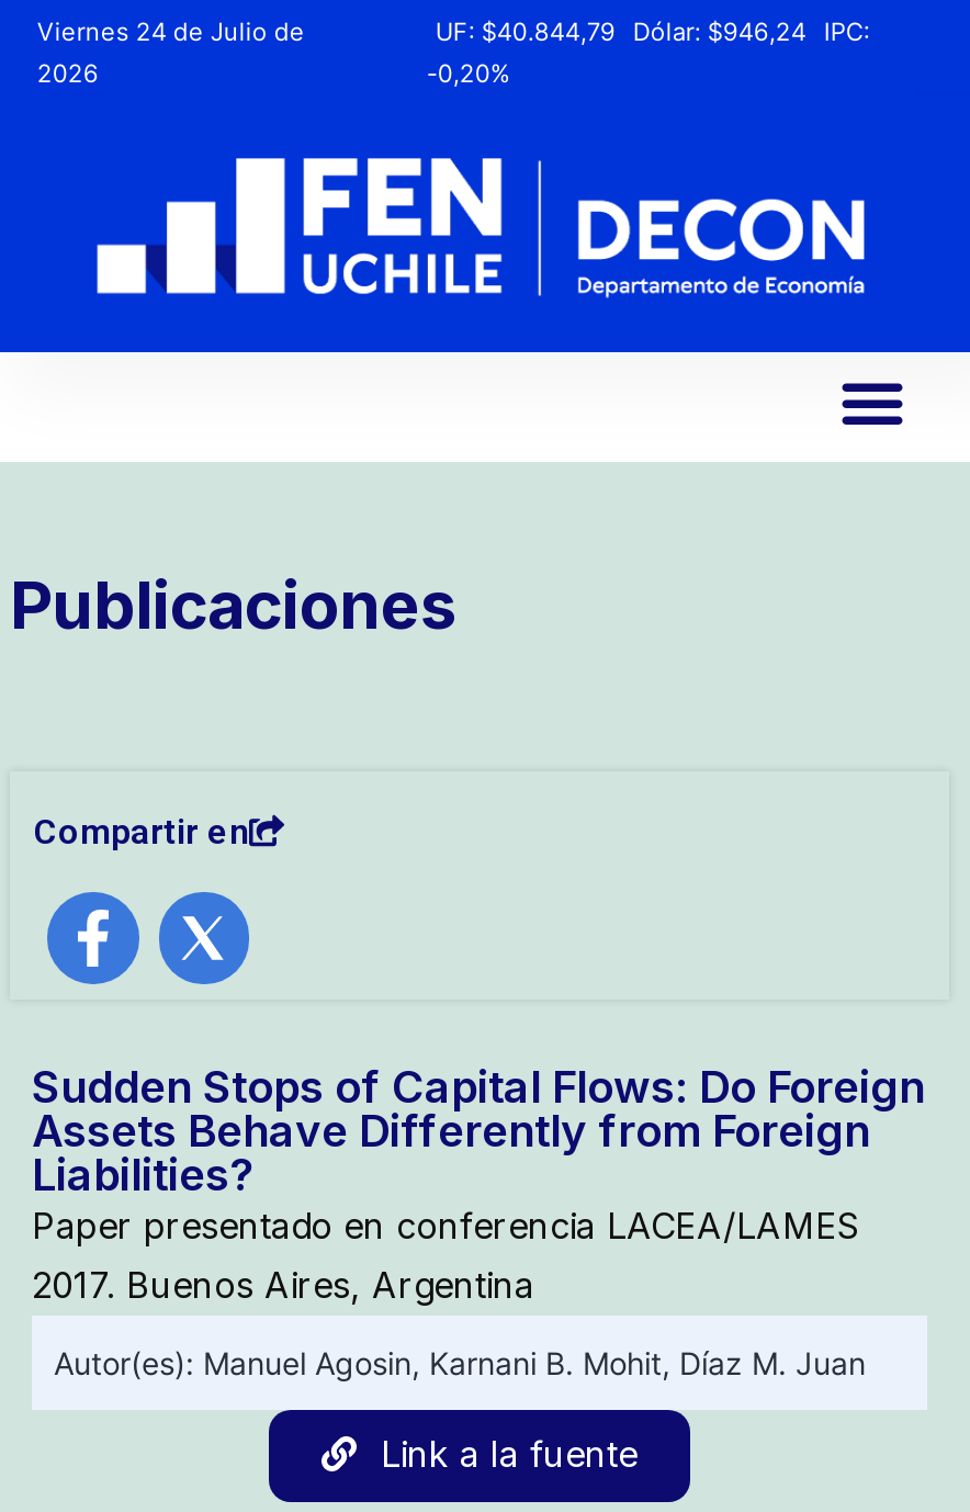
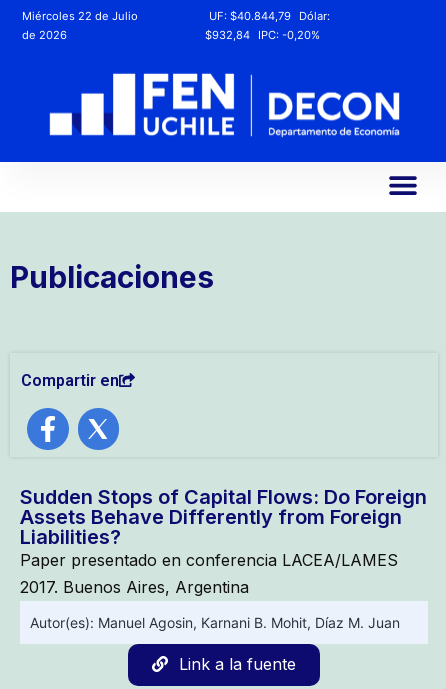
[37,16,305,89] Viernes 24 de Julio de | 2026 -> [22,9,138,42] Miércoles 22 de Julio | de 2026
[426,16,870,89] UF: $40.844,79 Dólar: $946,24 IPC: | -0,20% -> [205,9,330,42] UF: $40.844,79 Dólar: | $932,84 IPC: -0,20%

